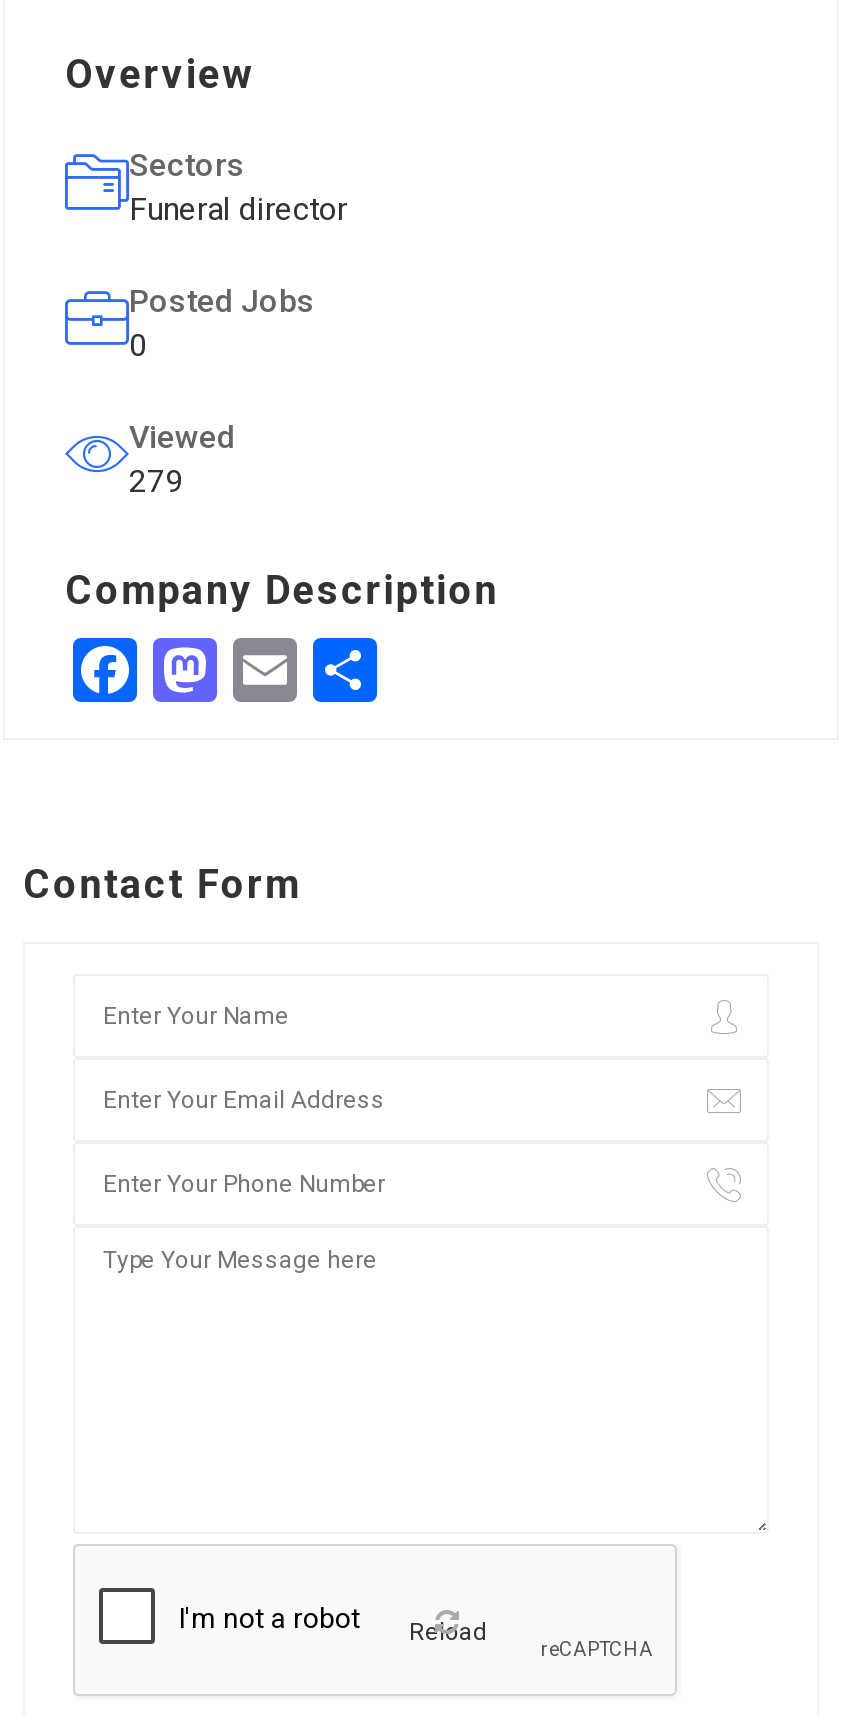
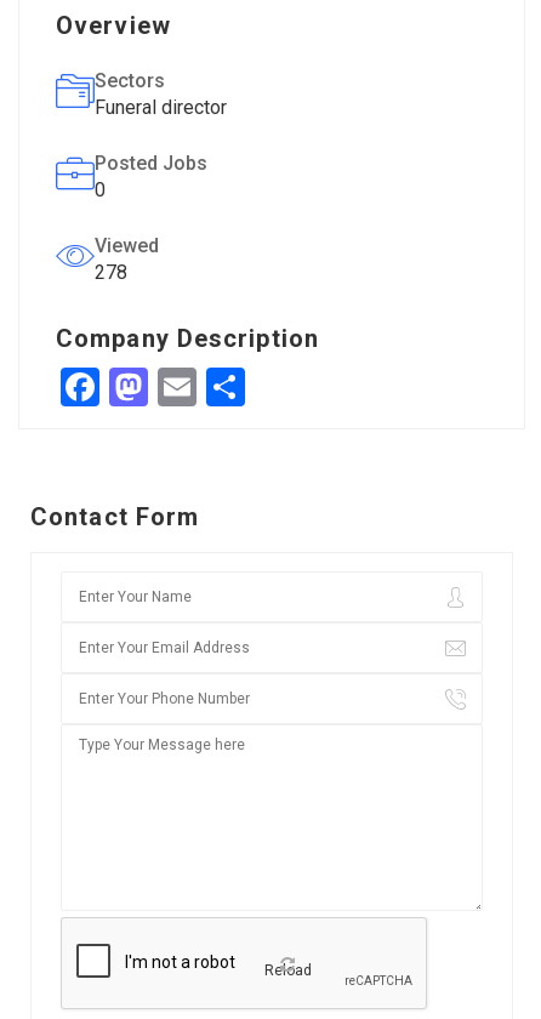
[129,462,183,500] 279 -> [95,261,127,284] 278

